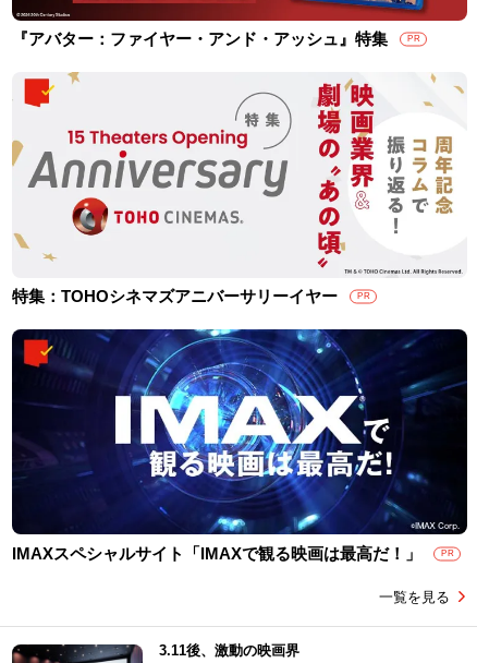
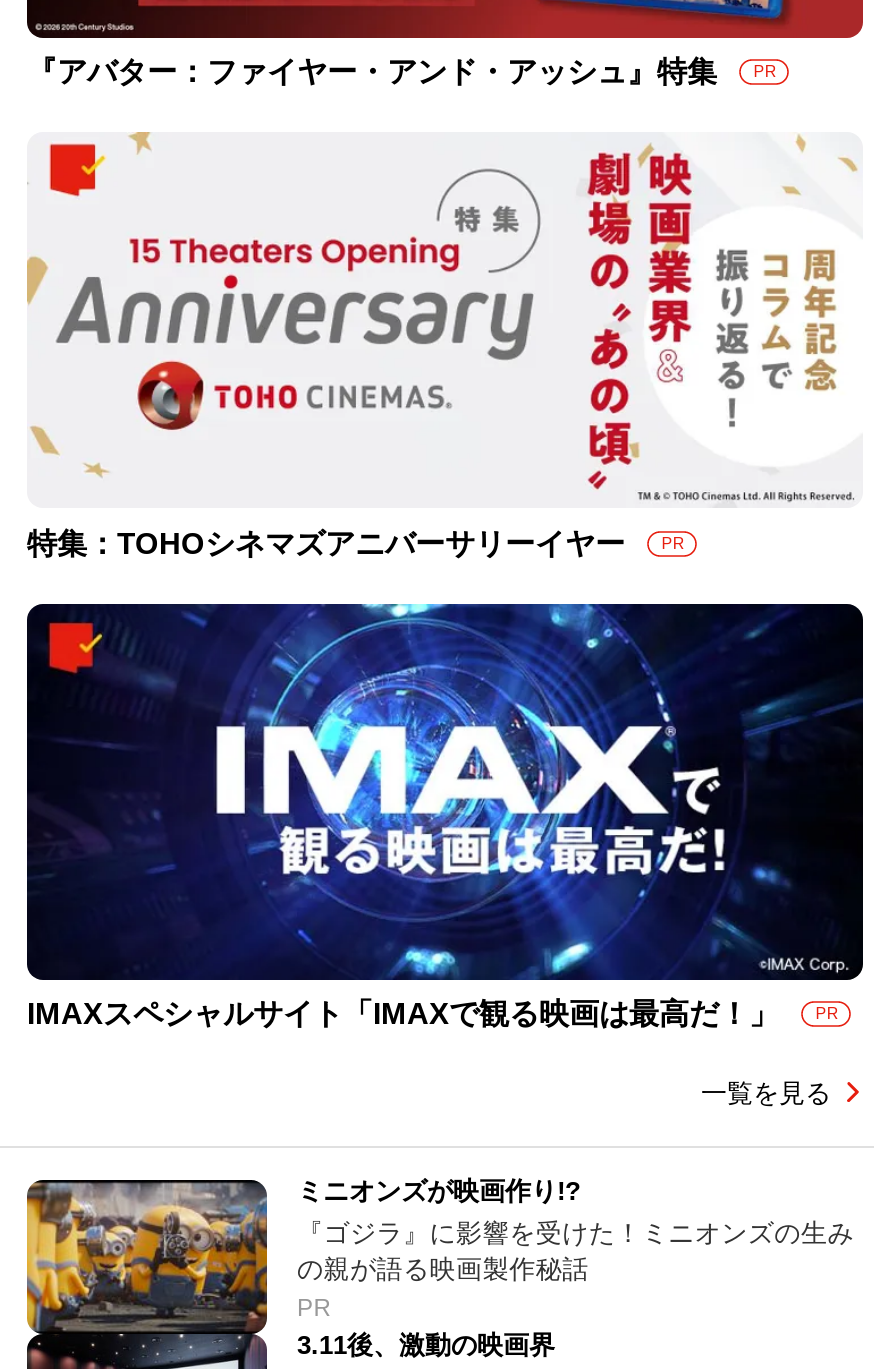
none -> [25,1177,854,1334] [image] | ミニオンズが映画作り!? | 『ゴジラ』に影響を受けた！ミニオンズの生み | の親が語る映画製作秘話 | PR

